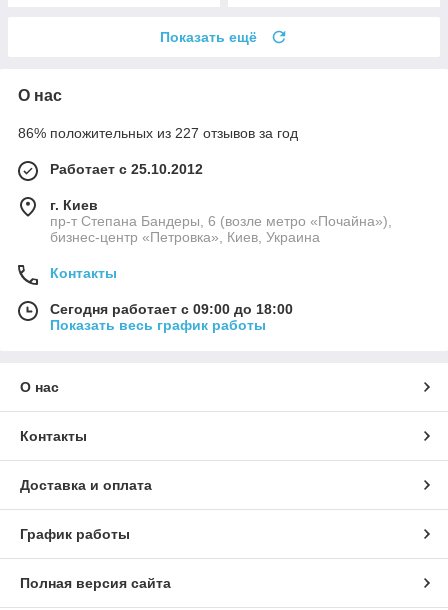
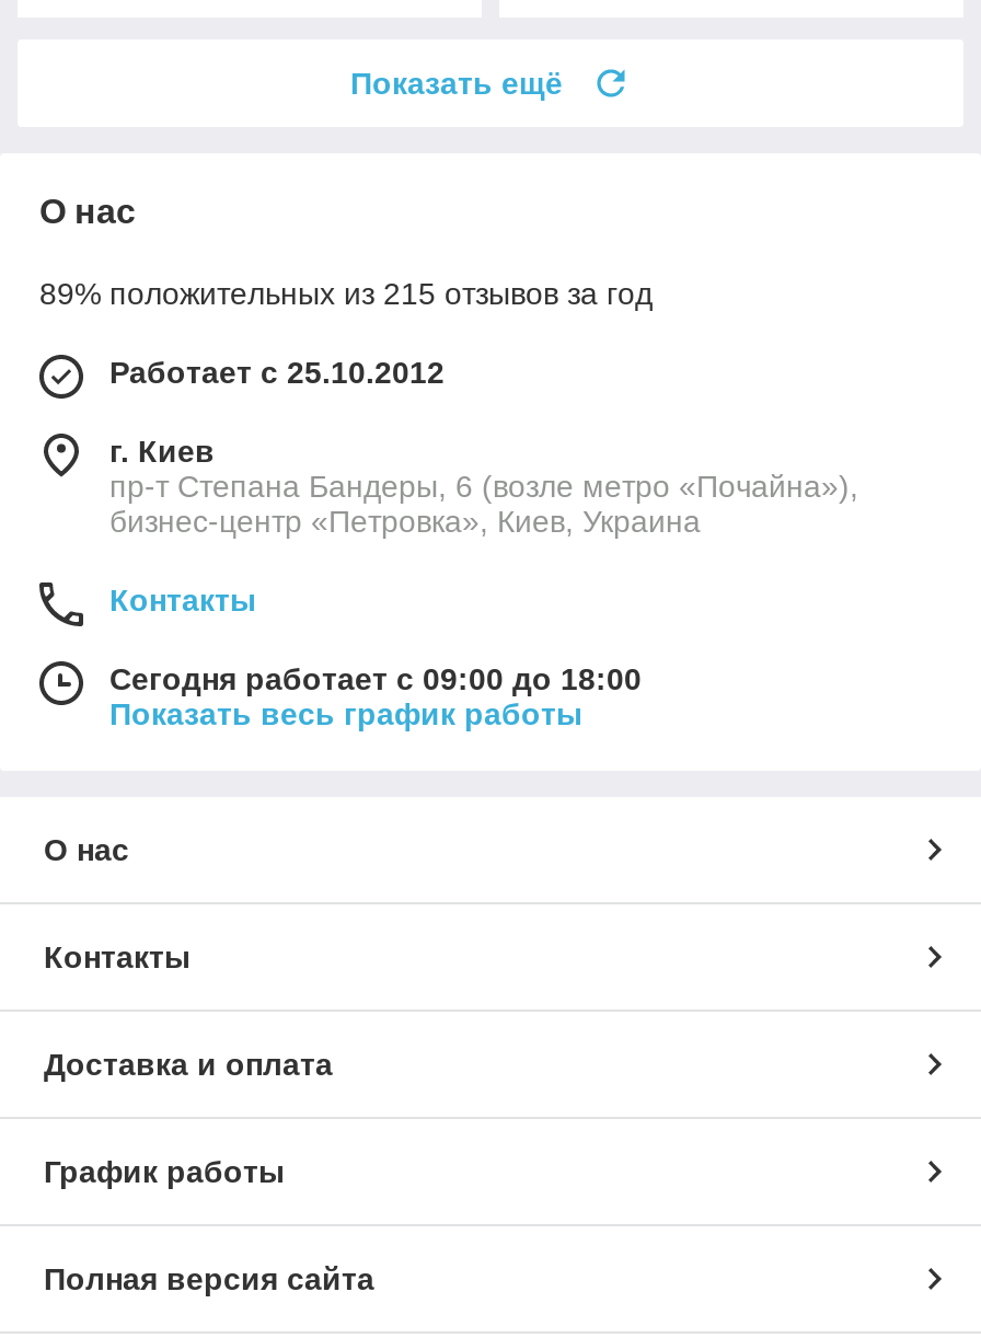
[18,125,298,141] 86% положительных из 227 отзывов за год -> [39,277,653,312] 89% положительных из 215 отзывов за год

